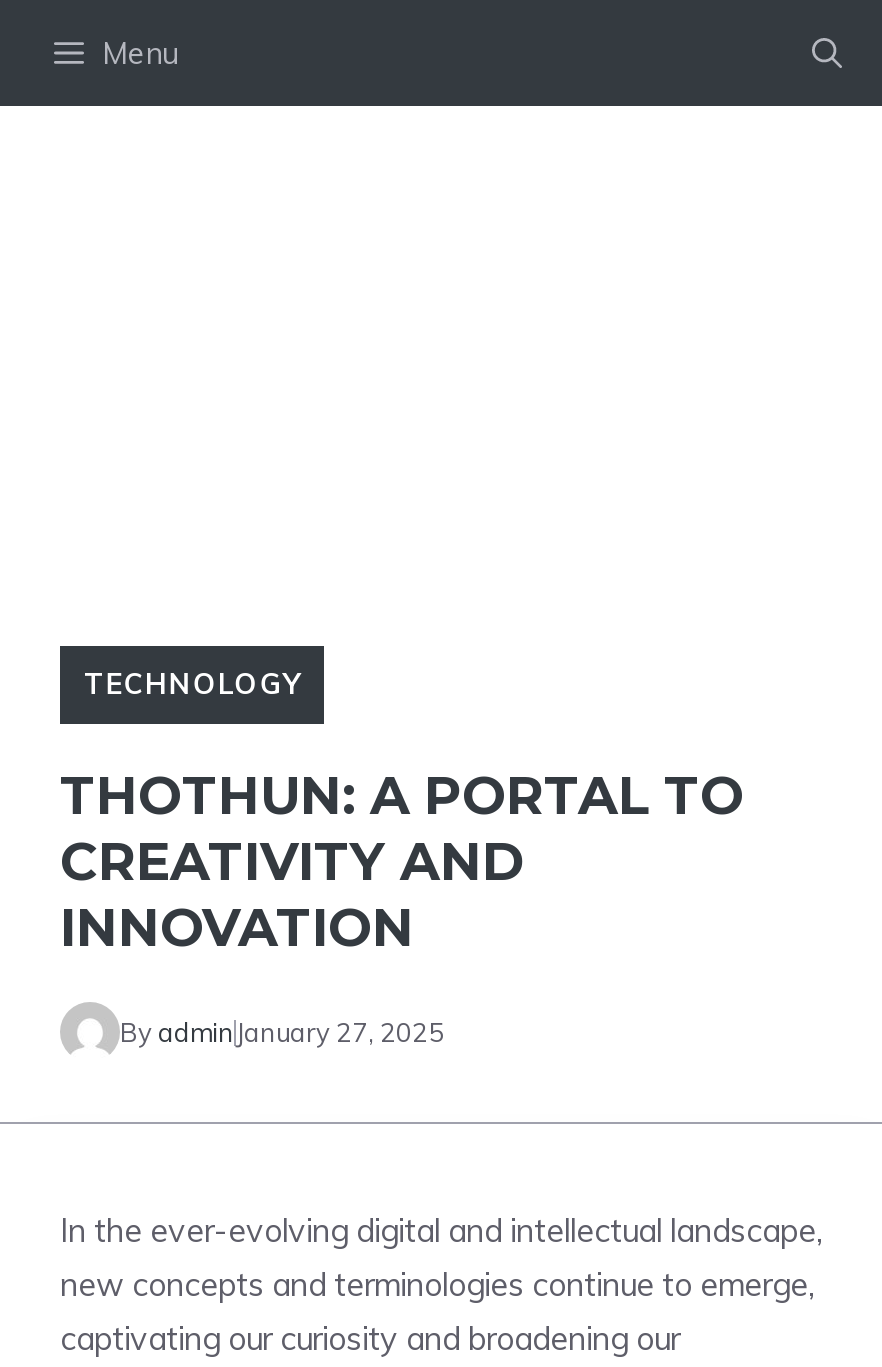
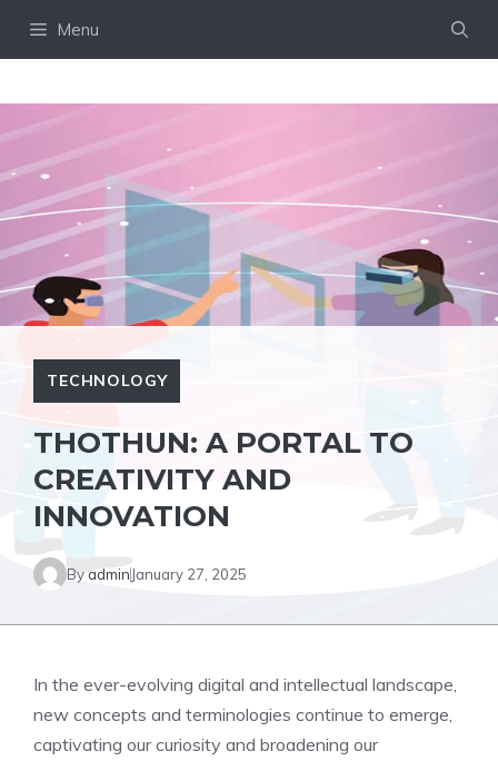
none -> [3,102,495,328] [image]

